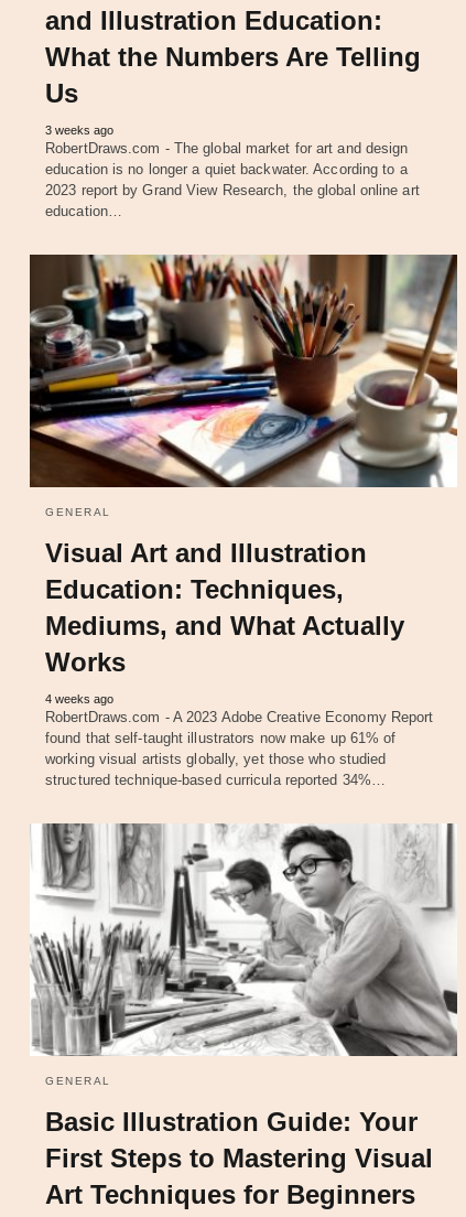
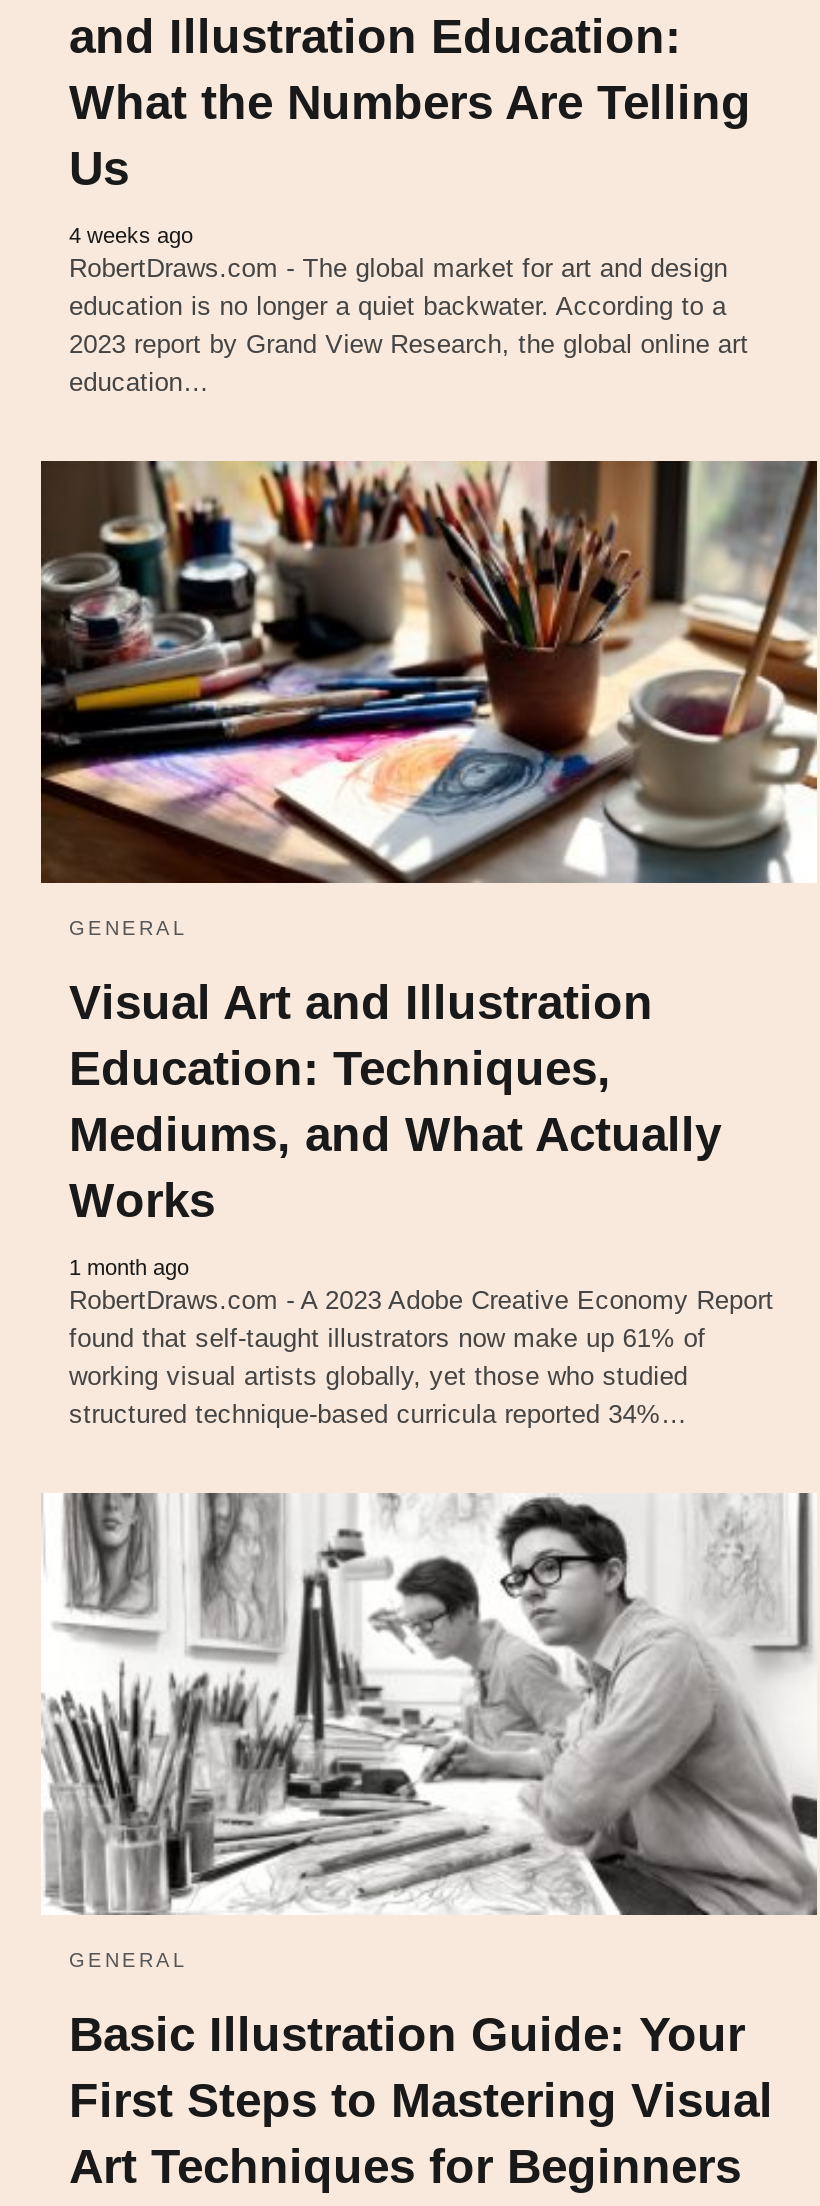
[45,123,113,137] 3 weeks ago -> [69,223,193,247] 4 weeks ago
[45,692,113,705] 4 weeks ago -> [69,1254,189,1278] 1 month ago

